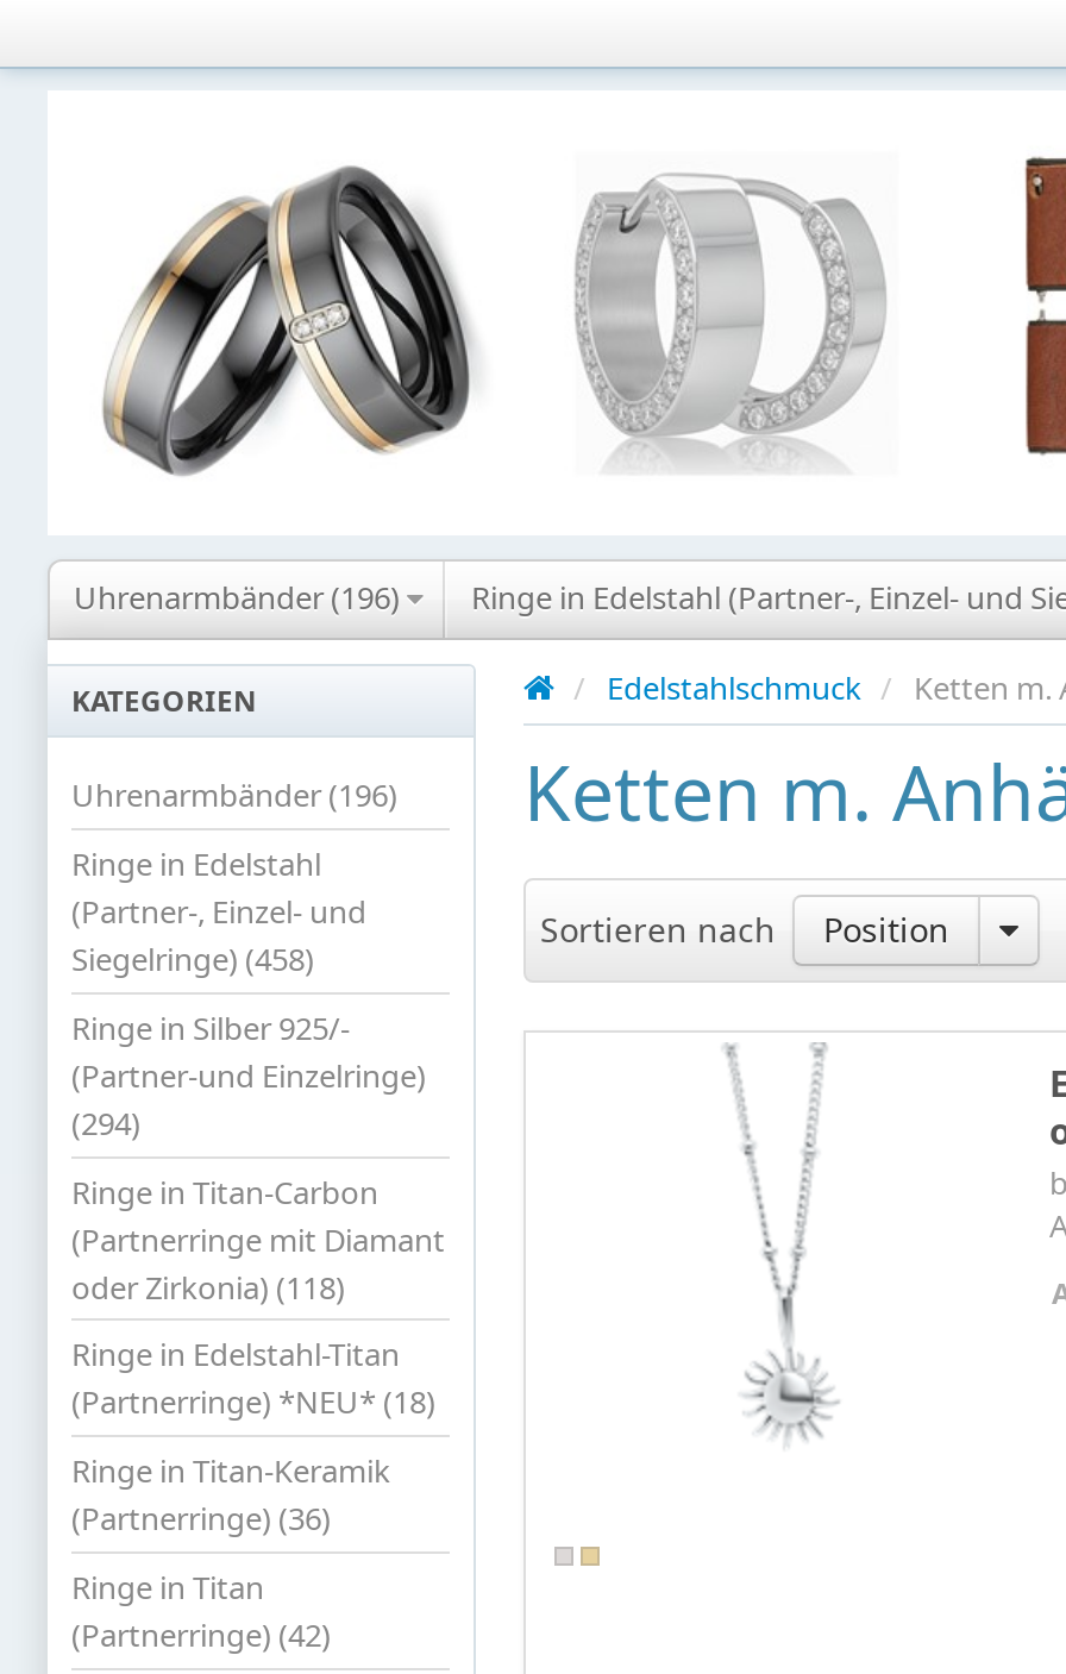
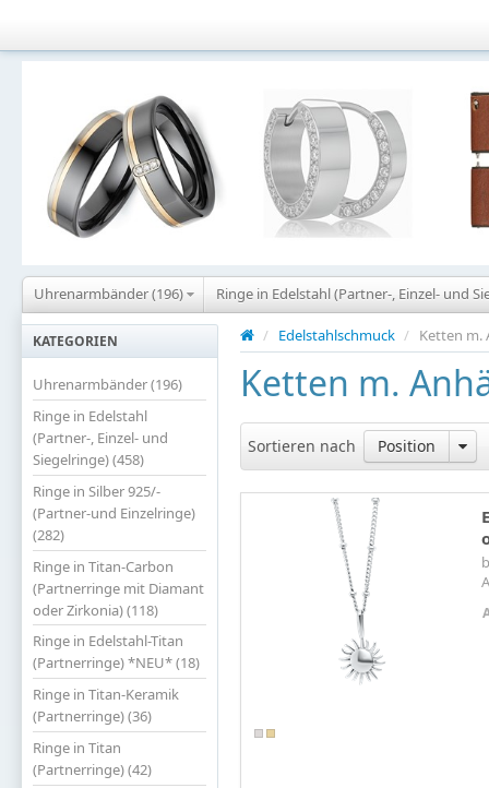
[71,1101,140,1144] (294) -> [33,525,64,544] (282)

